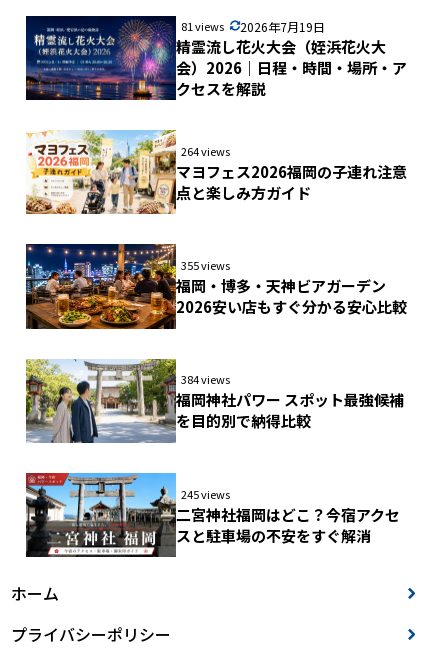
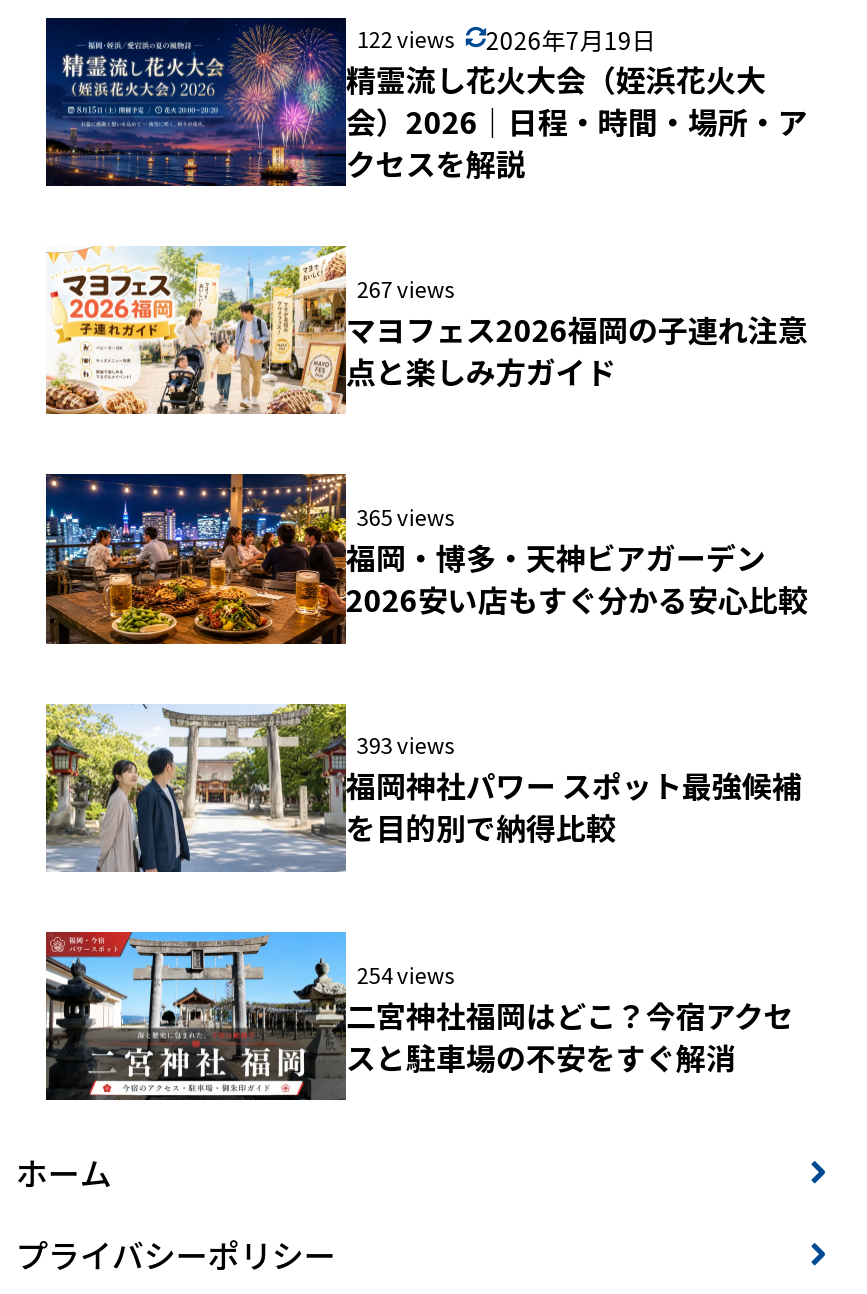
[181,18,325,35] 81 views 2026年7月19日 -> [357,21,656,55] 122 views 2026年7月19日
[181,143,230,159] 264 views -> [357,271,455,303] 267 views
[181,257,230,273] 355 views -> [357,500,455,532] 365 views
[181,371,230,387] 384 views -> [357,729,455,761] 393 views
[181,486,230,502] 245 views -> [357,957,455,989] 254 views

